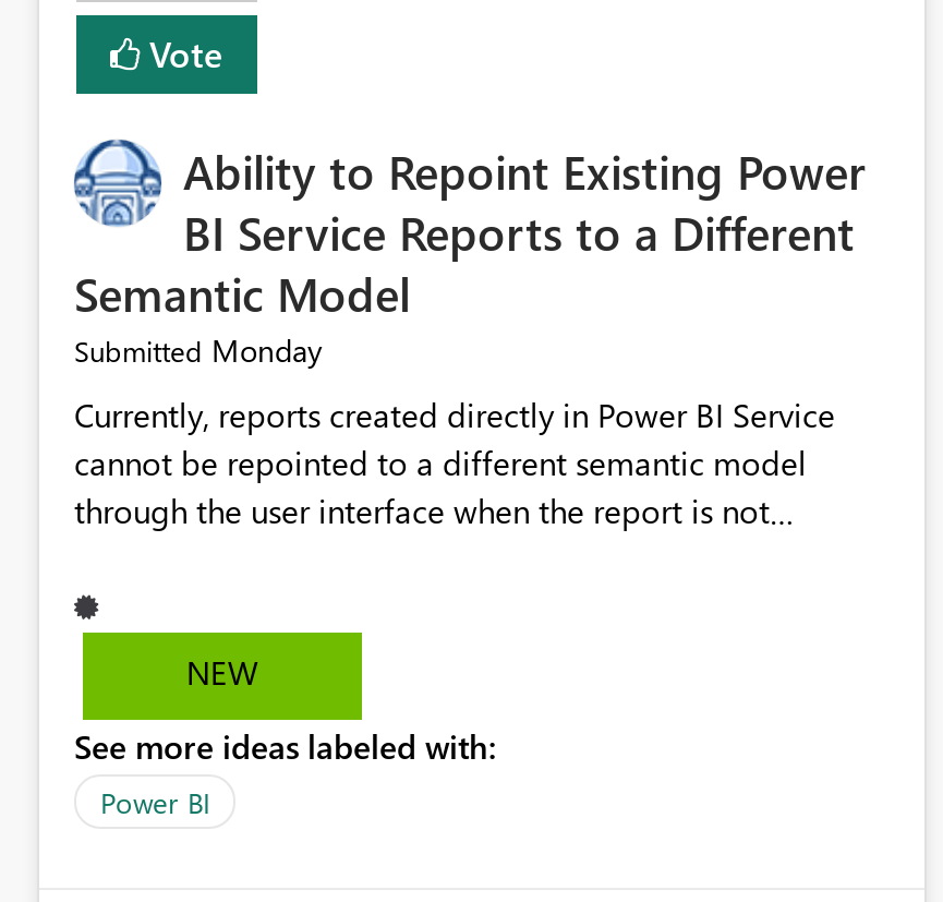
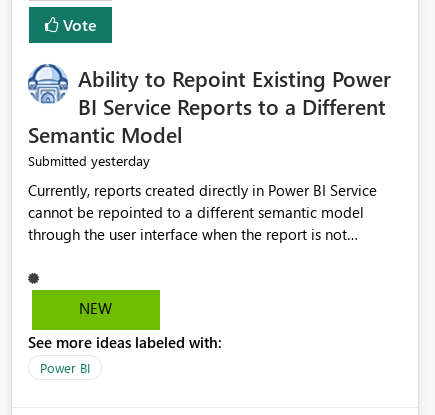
[74,330,323,372] Submitted Monday -> [28,151,150,170] Submitted yesterday

